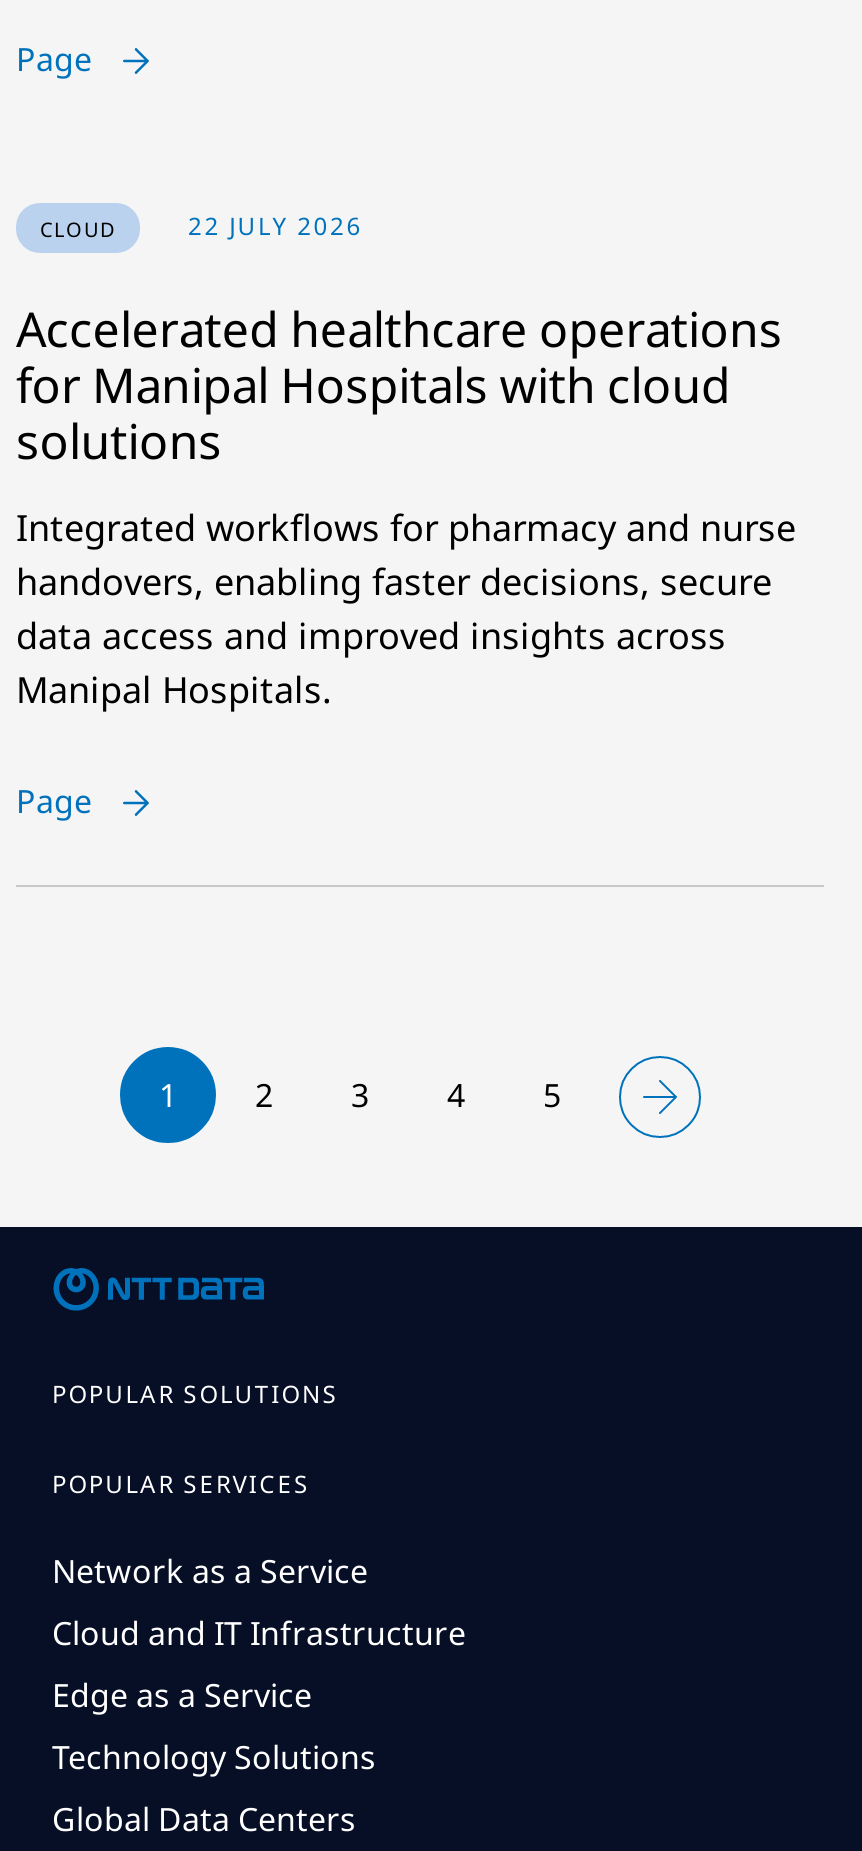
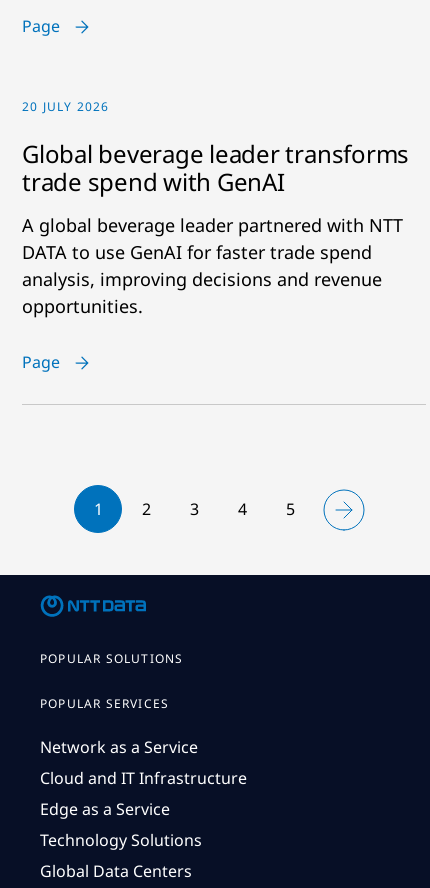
[40,210,363,244] CLOUD | 22 JULY 2026 -> [22,98,109,115] 20 JULY 2026
[16,295,782,473] Accelerated healthcare operations | for Manipal Hospitals with cloud | solutions -> [22,137,409,198] Global beverage leader transforms | trade spend with GenAI
[16,503,796,713] Integrated workflows for pharmacy and nurse | handovers, enabling faster decisions, secure | data access and improved insights across | Manipal Hospitals. -> [22,213,403,318] A global beverage leader partnered with NTT | DATA to use GenAI for faster trade spend | analysis, improving decisions and revenue | opportunities.

